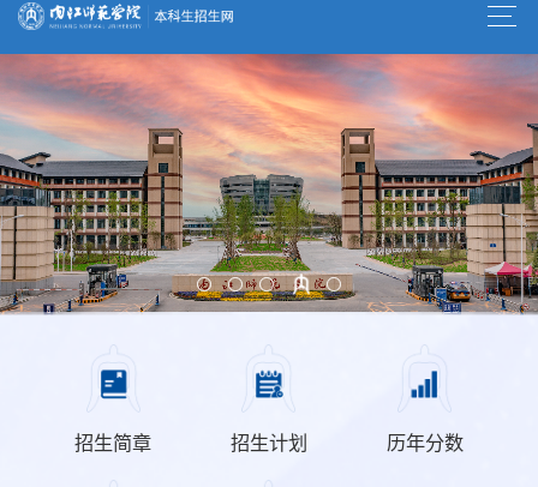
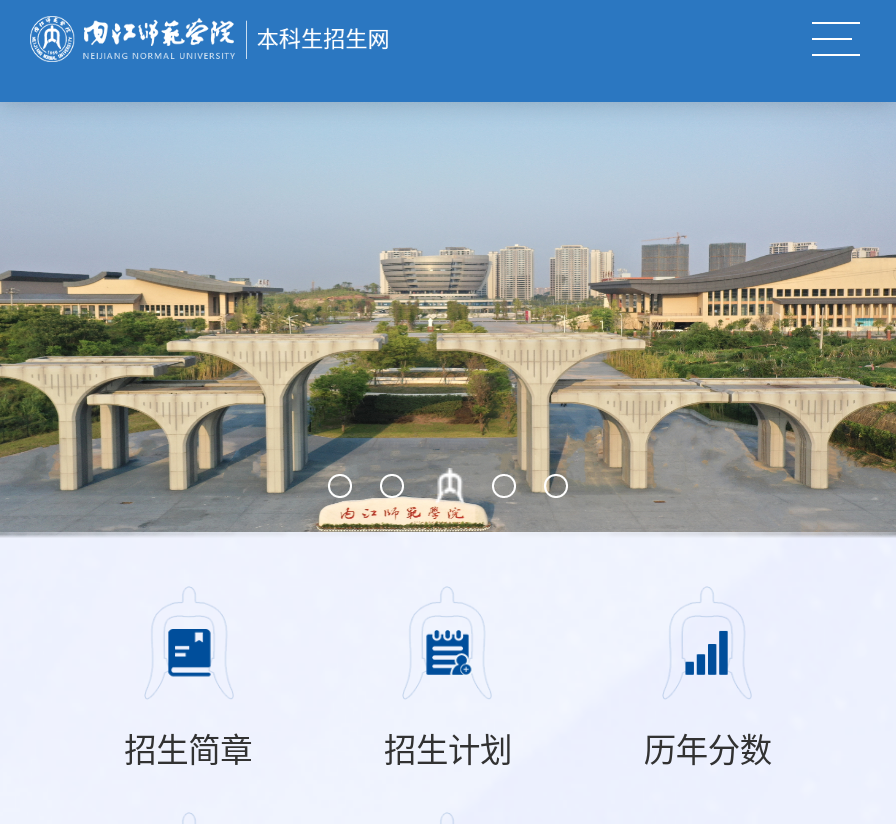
[4,53,534,314] [image] -> [6,100,890,536] [image]

